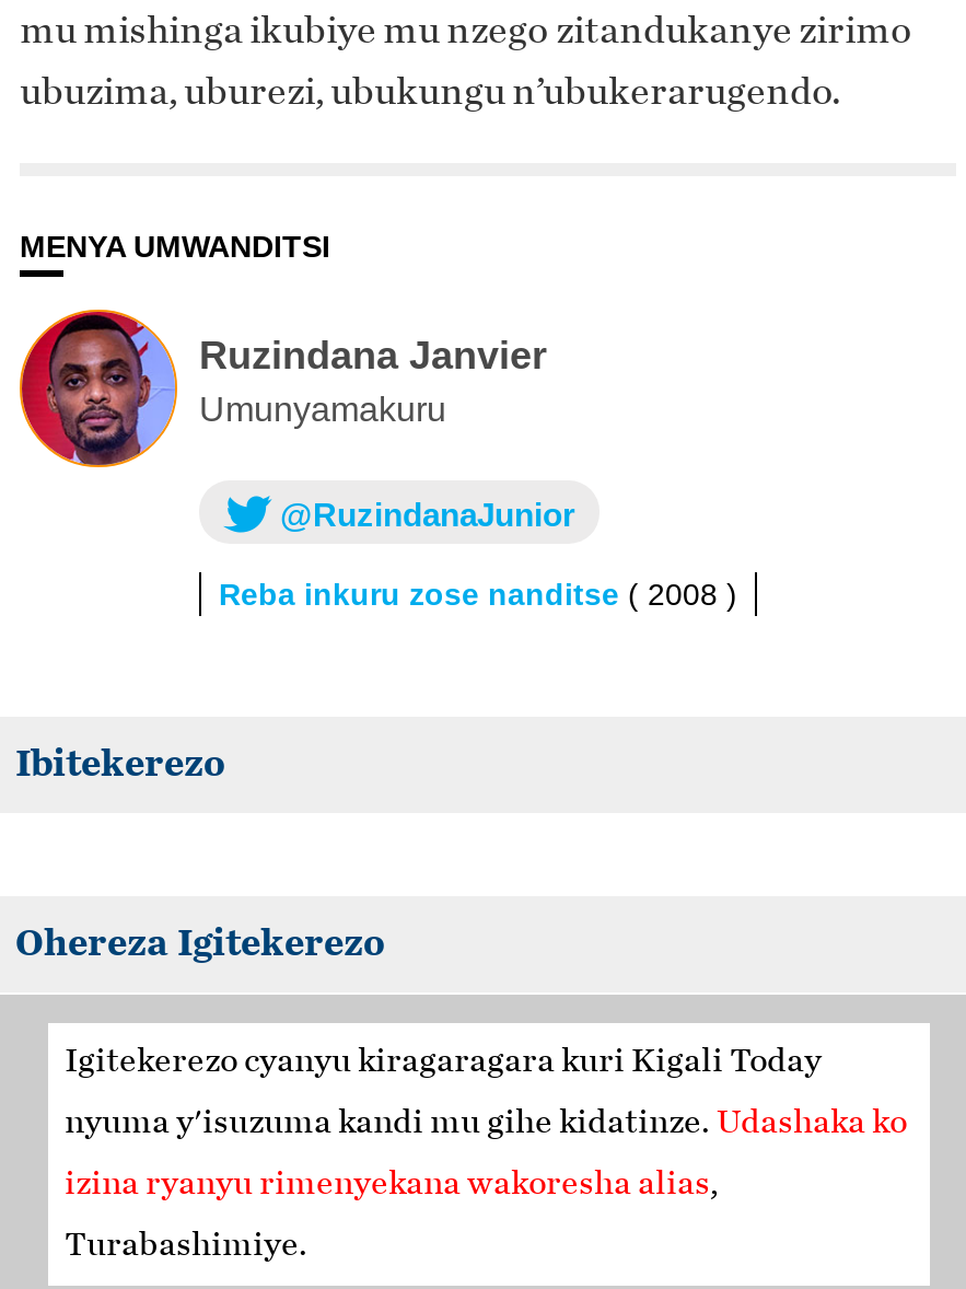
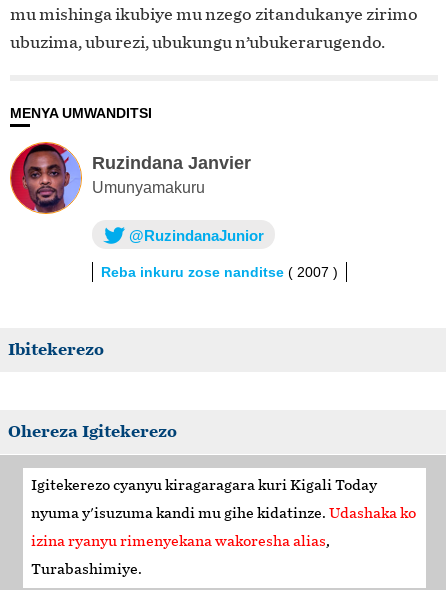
[219,576,737,611] Reba inkuru zose nanditse ( 2008 ) -> [101,264,338,280] Reba inkuru zose nanditse ( 2007 )

